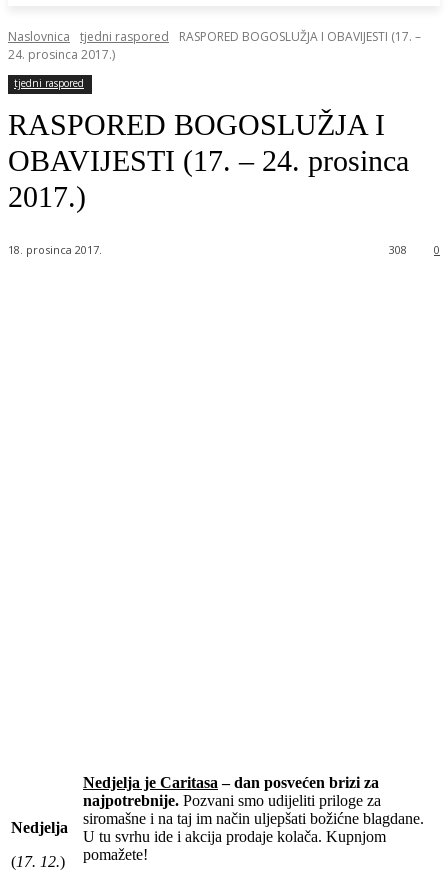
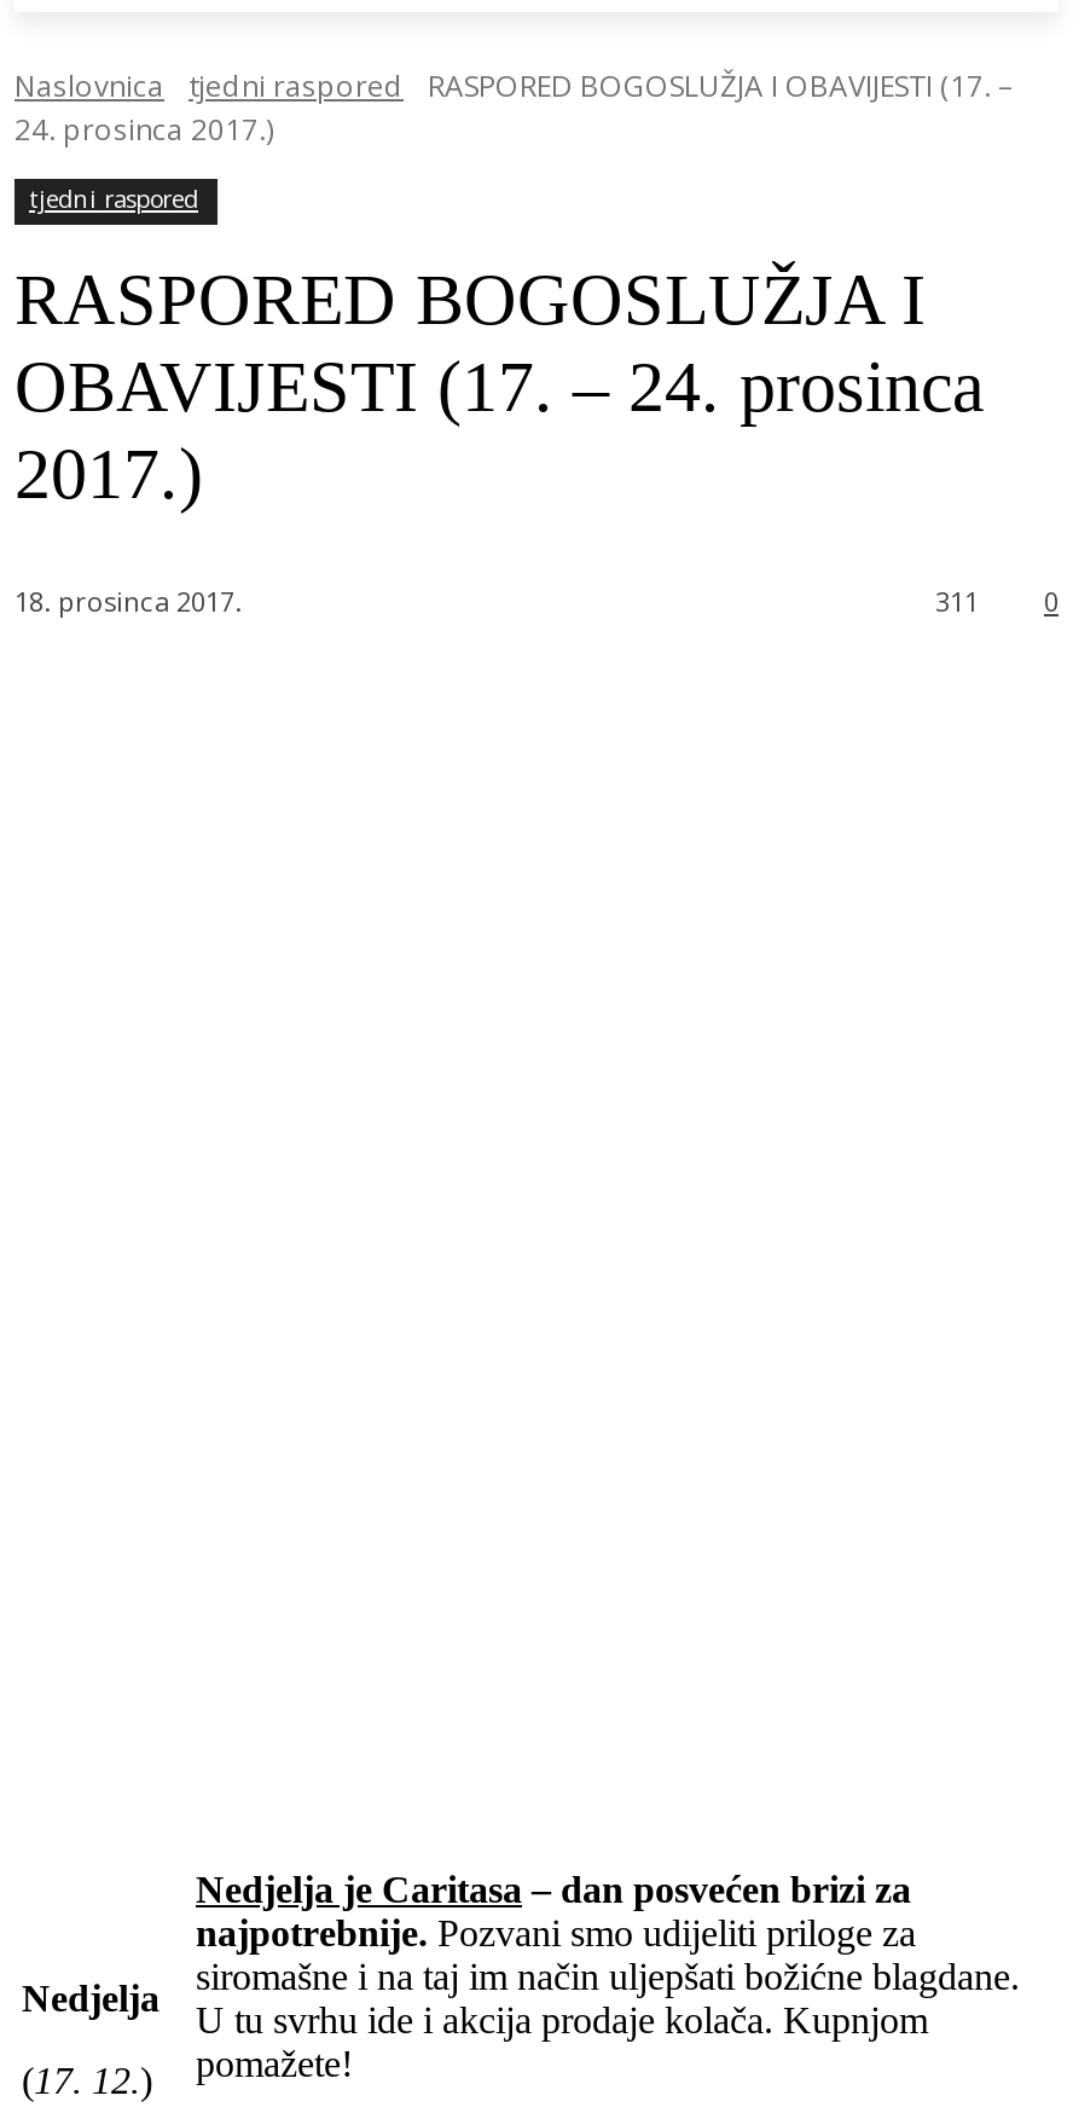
[389,242,440,257] 308 0 -> [935,583,1058,619] 311 0

